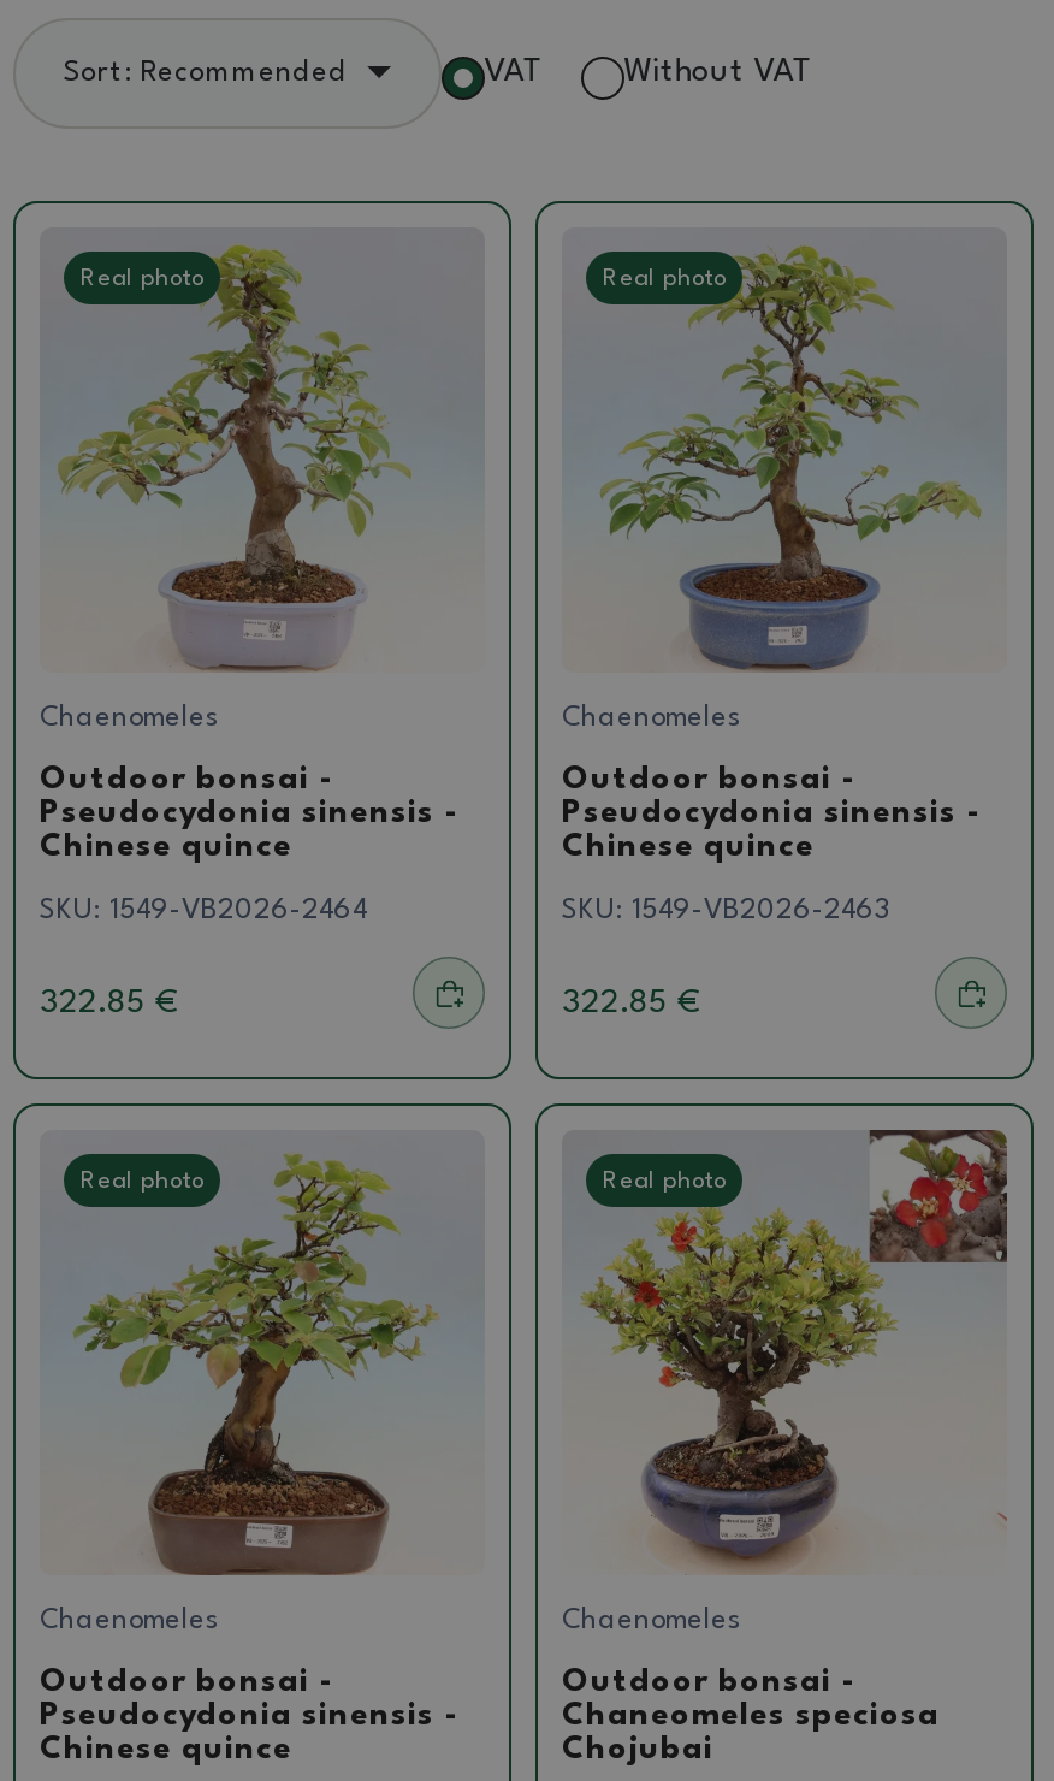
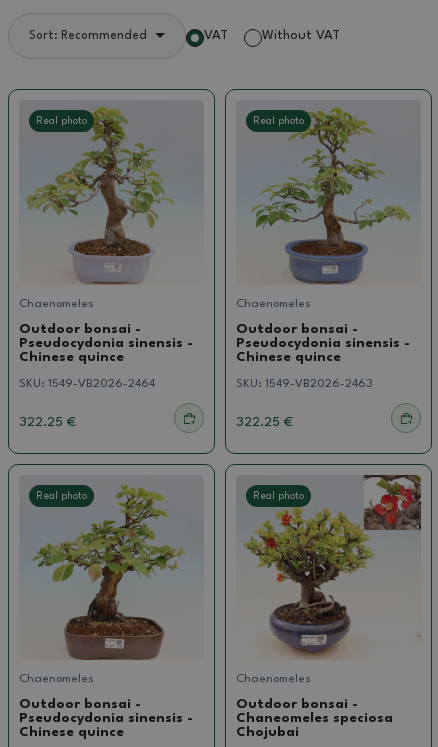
[40,989,177,1020] 322.85 € -> [19,416,76,429] 322.25 €
[562,989,699,1020] 322.85 € -> [236,416,293,429] 322.25 €

